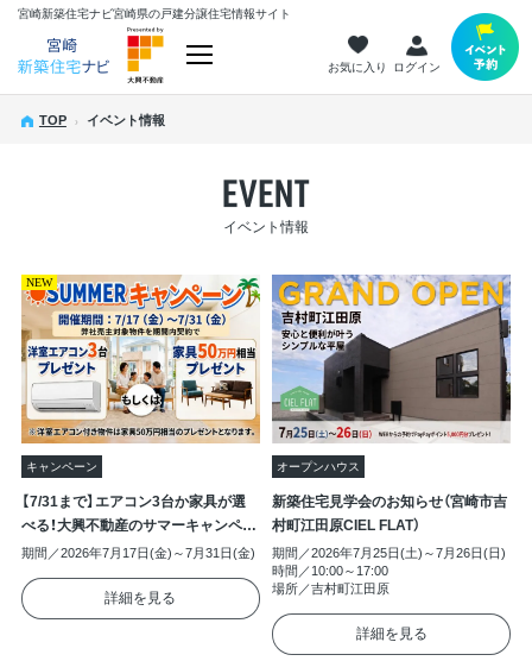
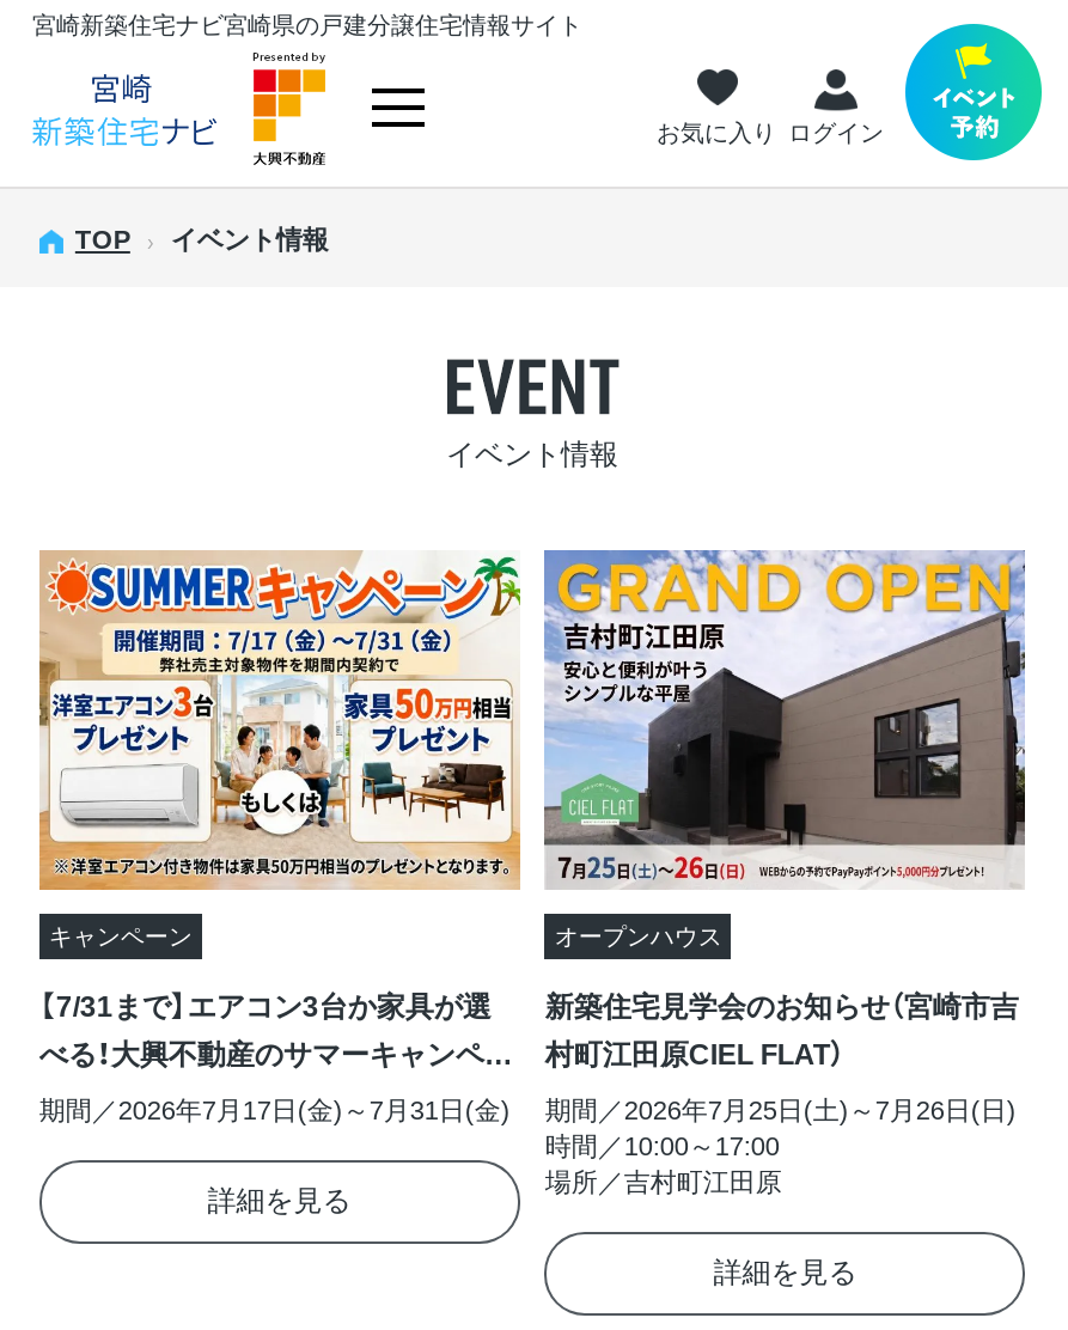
[26,275,52,288] NEW -> none

